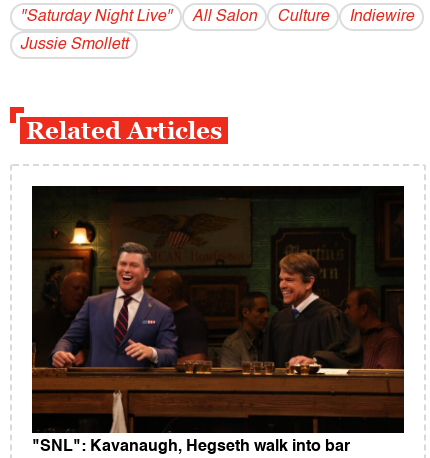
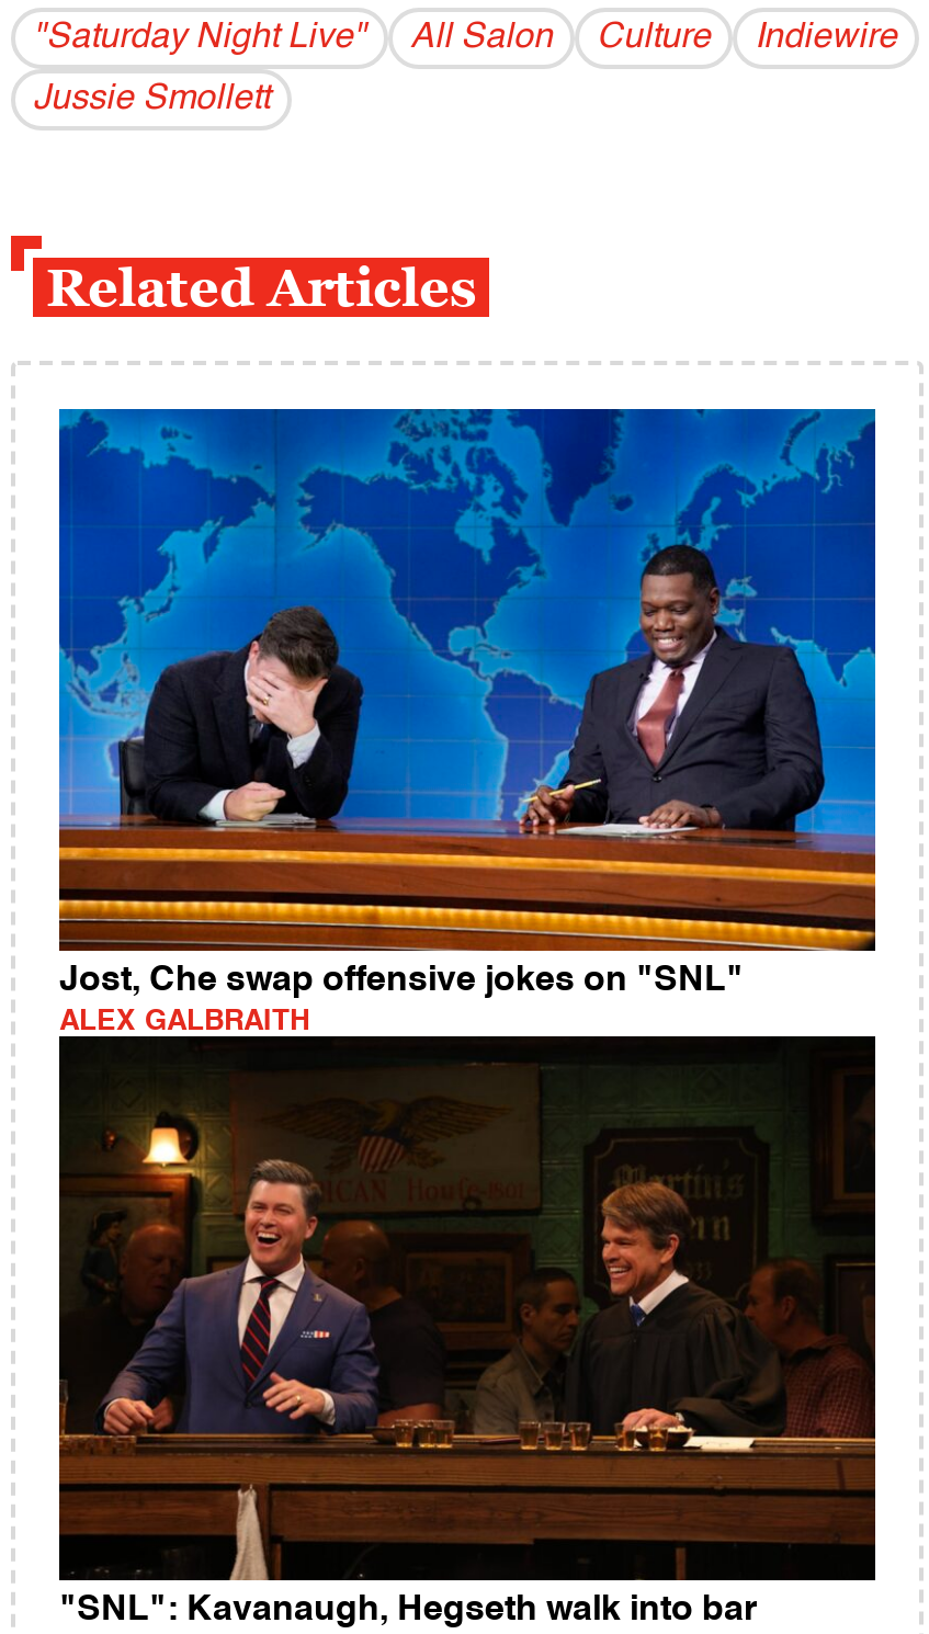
none -> [57,407,877,1037] [image] | Jost, Che swap offensive jokes on "SNL" | ALEX GALBRAITH

